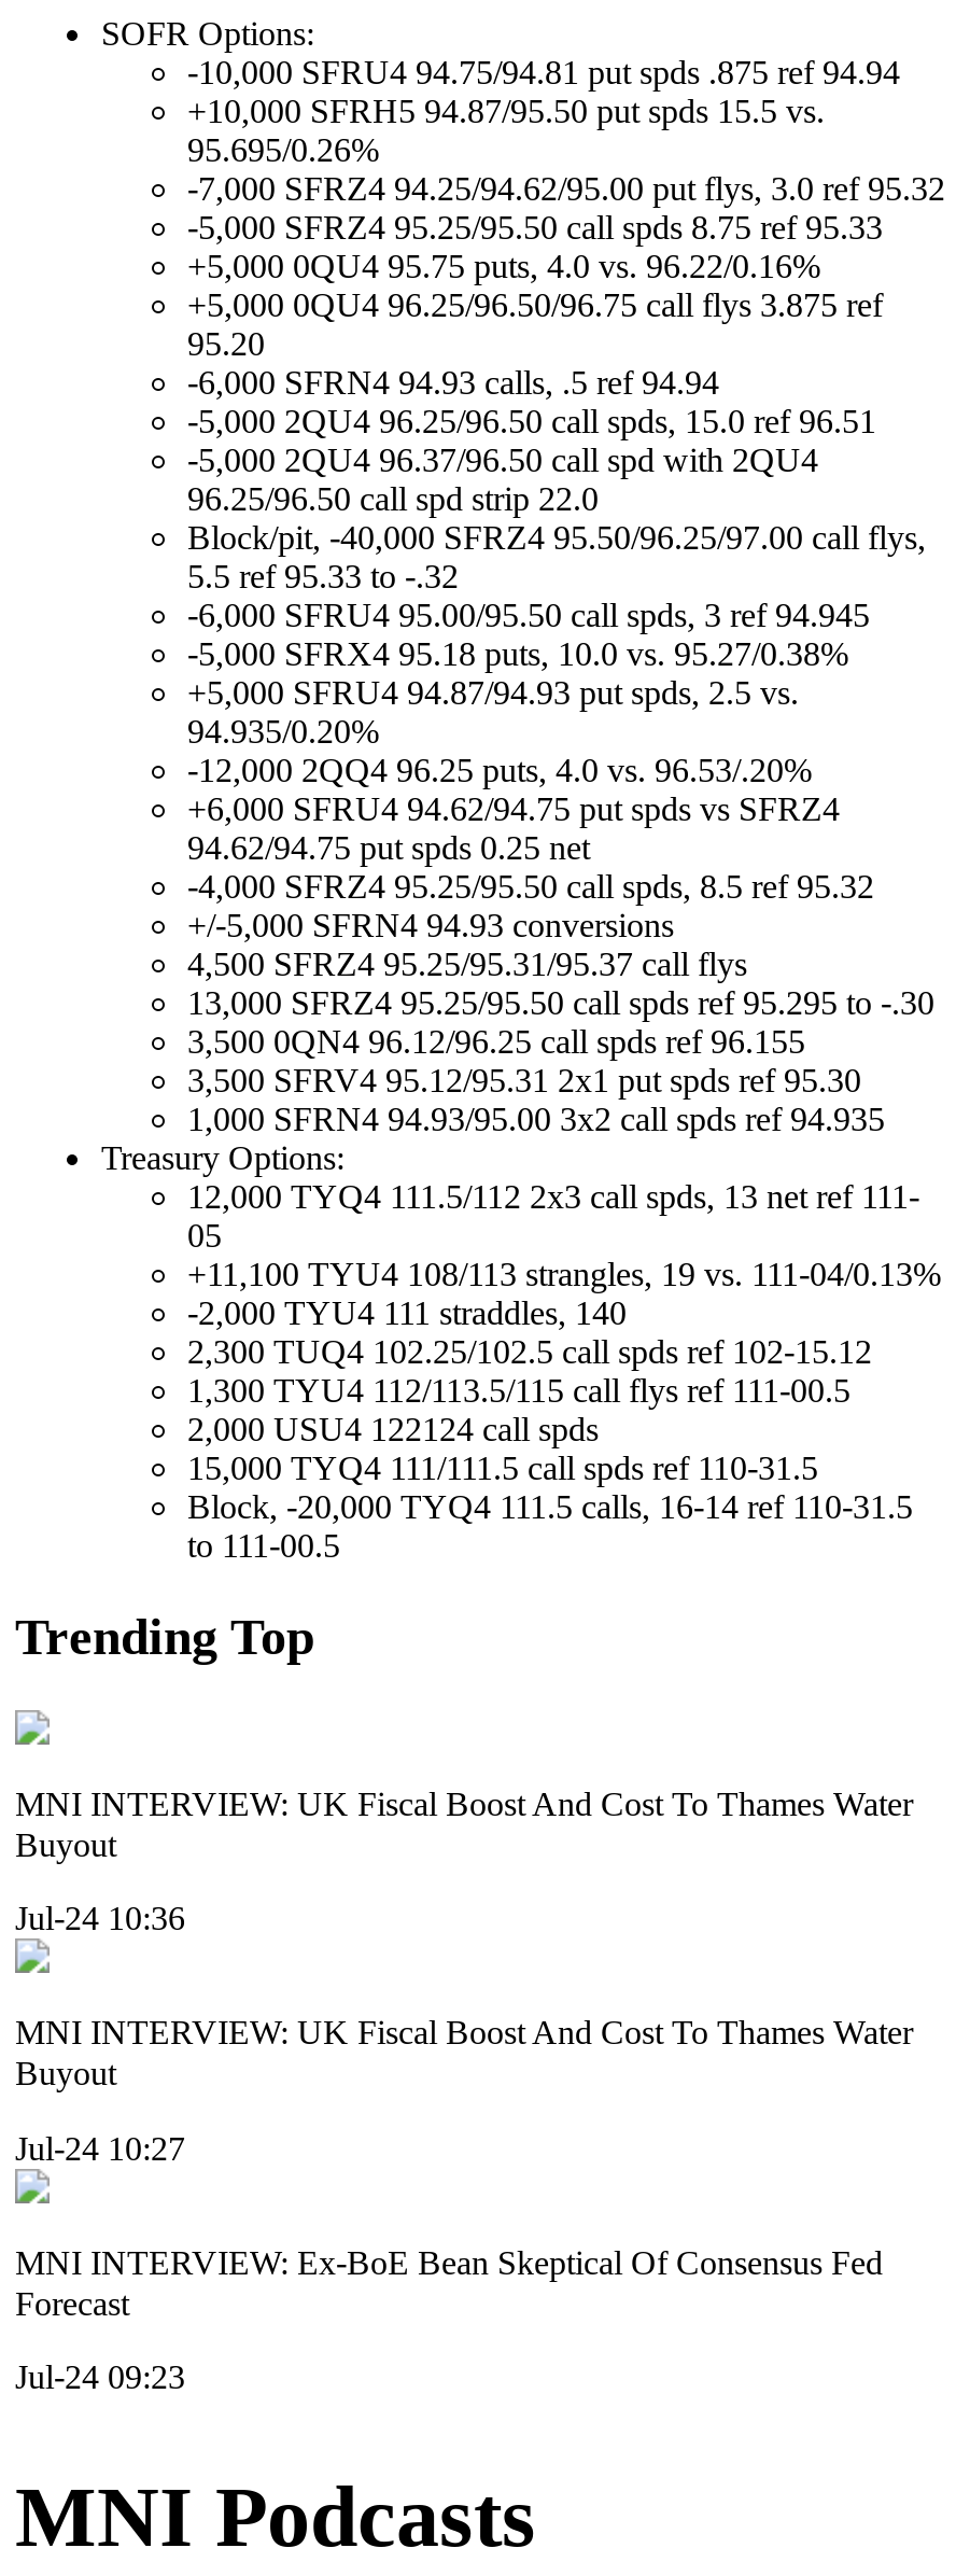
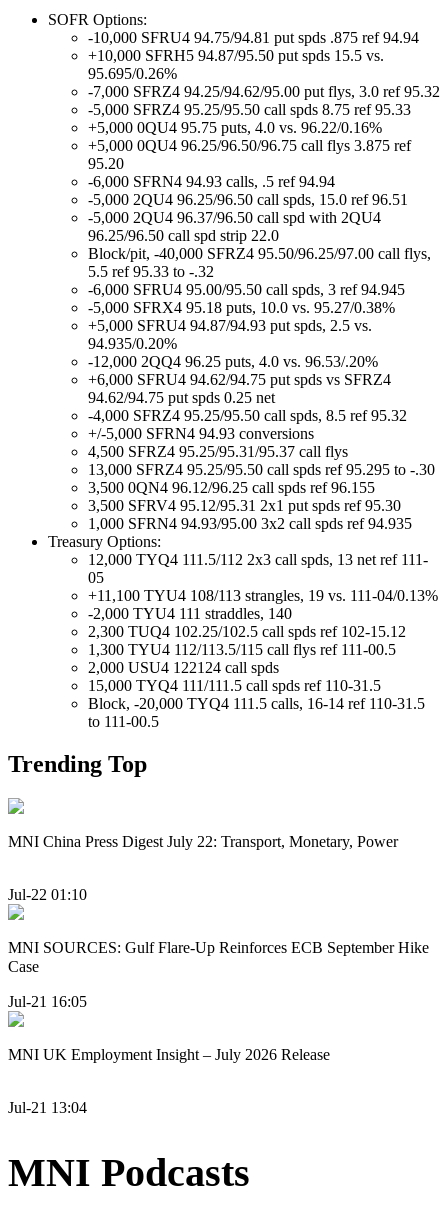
[15,1785,913,1863] MNI INTERVIEW: UK Fiscal Boost And Cost To Thames Water | Buyout -> [8,833,398,850] MNI China Press Digest July 22: Transport, Monetary, Power
[15,1900,185,1937] Jul-24 10:36 -> [8,886,87,903] Jul-22 01:10
[15,2014,913,2092] MNI INTERVIEW: UK Fiscal Boost And Cost To Thames Water | Buyout -> [8,939,429,975] MNI SOURCES: Gulf Flare-Up Reinforces ECB September Hike | Case
[15,2129,185,2166] Jul-24 10:27 -> [8,993,87,1010] Jul-21 16:05
[15,2243,883,2321] MNI INTERVIEW: Ex-BoE Bean Skeptical Of Consensus Fed | Forecast -> [8,1046,330,1063] MNI UK Employment Insight – July 2026 Release
[15,2358,185,2395] Jul-24 09:23 -> [8,1099,87,1116] Jul-21 13:04

